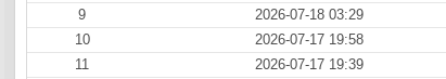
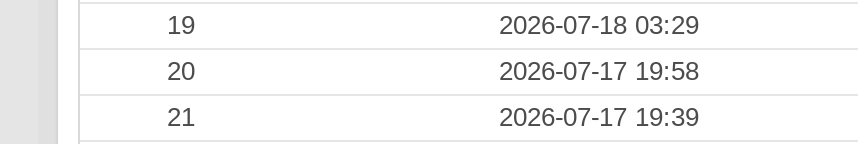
[78,6,86,23] 9 -> [167,10,195,40] 19
[74,31,90,48] 10 -> [167,56,195,86] 20
[75,56,89,73] 11 -> [167,102,195,132] 21

